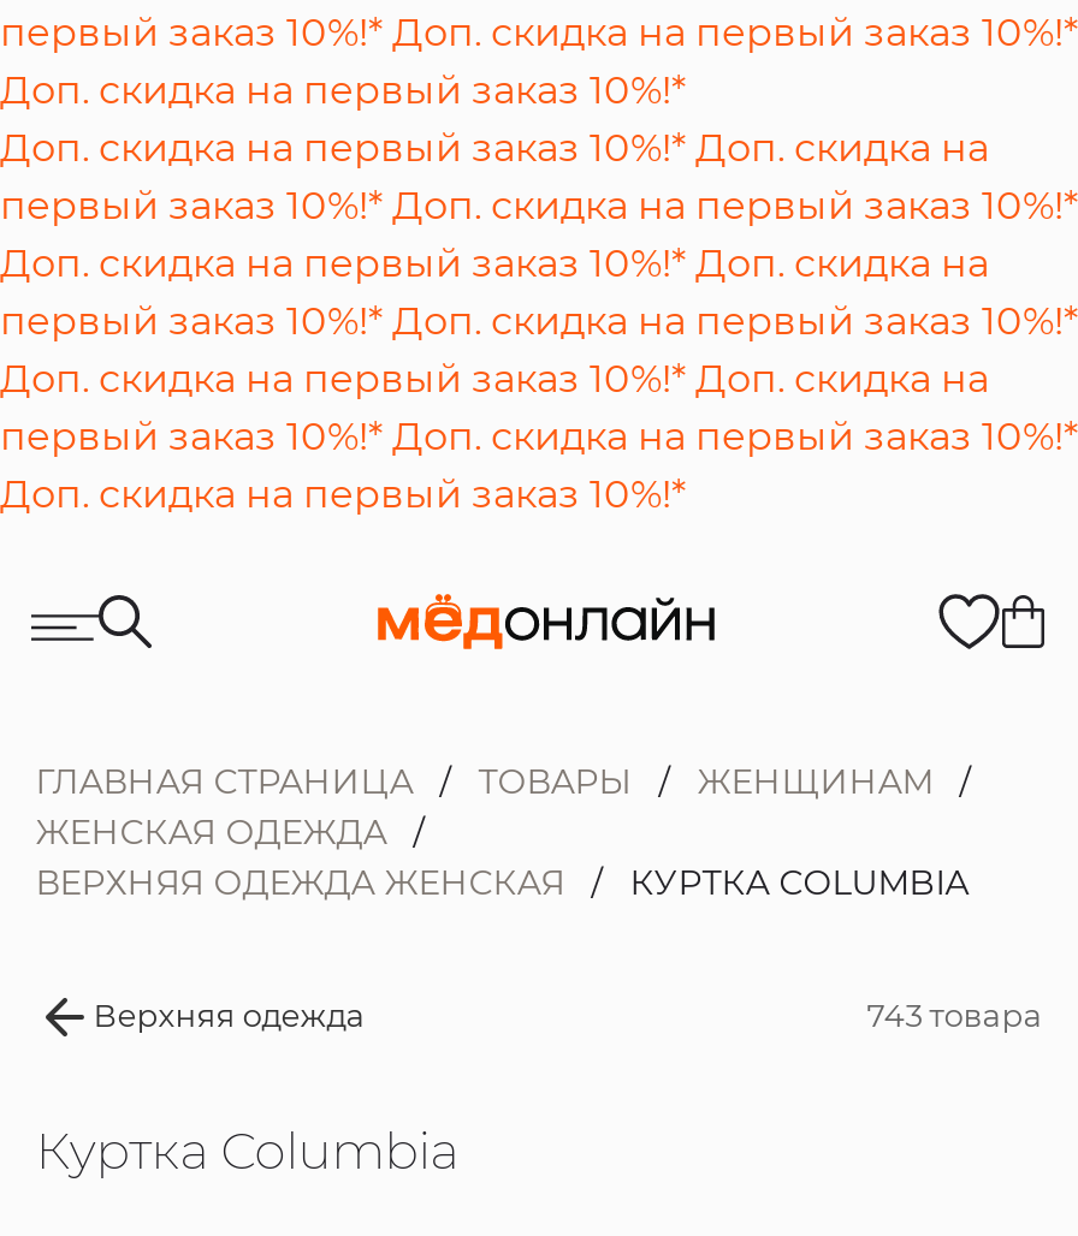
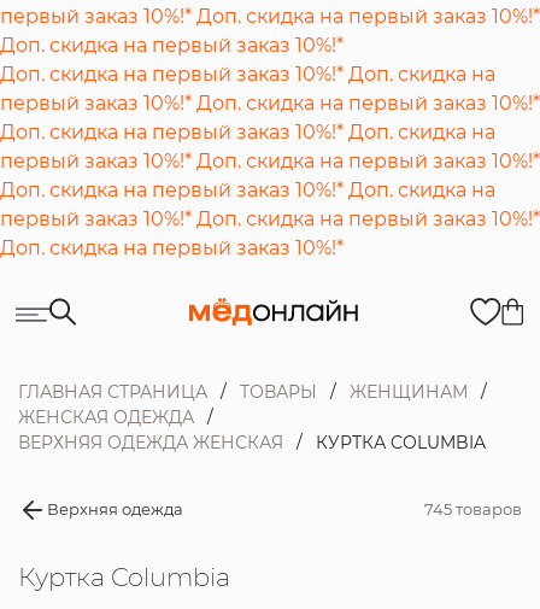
[867,996,1042,1035] 743 товара -> [425,500,522,519] 745 товаров

